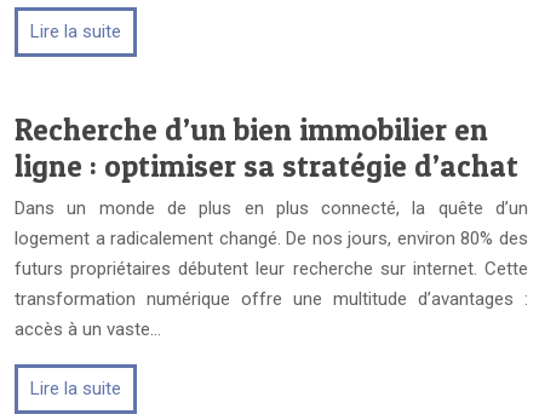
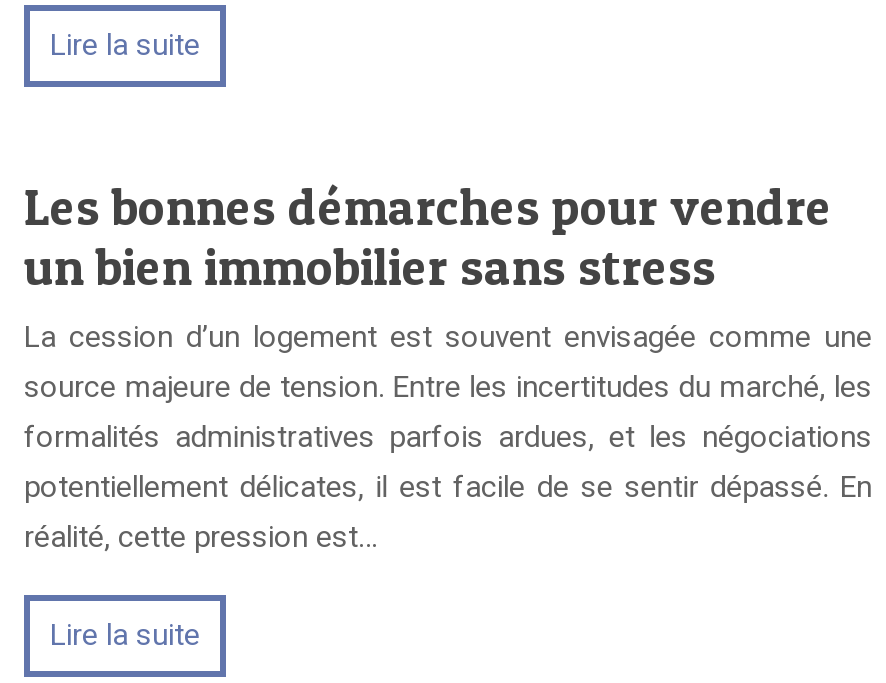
[15,111,528,340] Recherche d’un bien immobilier en | ligne : optimiser sa stratégie d’achat | Dans un monde de plus en plus connecté, la quête d’un | logement a radicalement changé. De nos jours, environ 80% des | futurs propriétaires débutent leur recherche sur internet. Cette | transformation numérique offre une multitude d’avantages : | accès à un vaste… -> [24,177,872,555] Les bonnes démarches pour vendre | un bien immobilier sans stress | La cession d’un logement est souvent envisagée comme une | source majeure de tension. Entre les incertitudes du marché, les | formalités administratives parfois ardues, et les négociations | potentiellement délicates, il est facile de se sentir dépassé. En | réalité, cette pression est…

